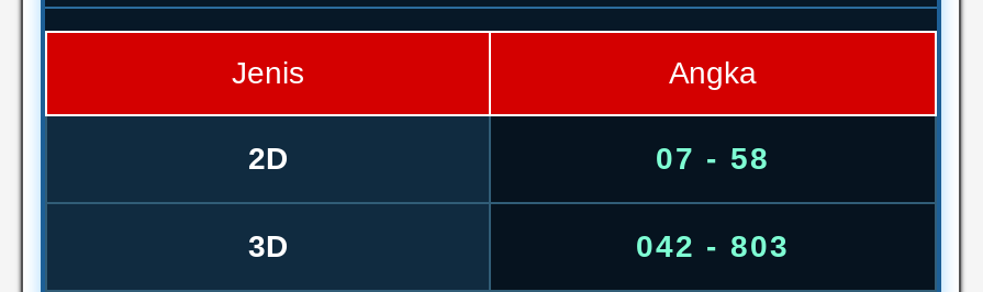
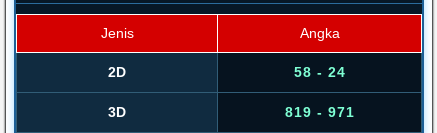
[656,141,770,176] 07 - 58 -> [293,64,345,80] 58 - 24
[636,229,790,264] 042 - 803 -> [284,104,354,120] 819 - 971

